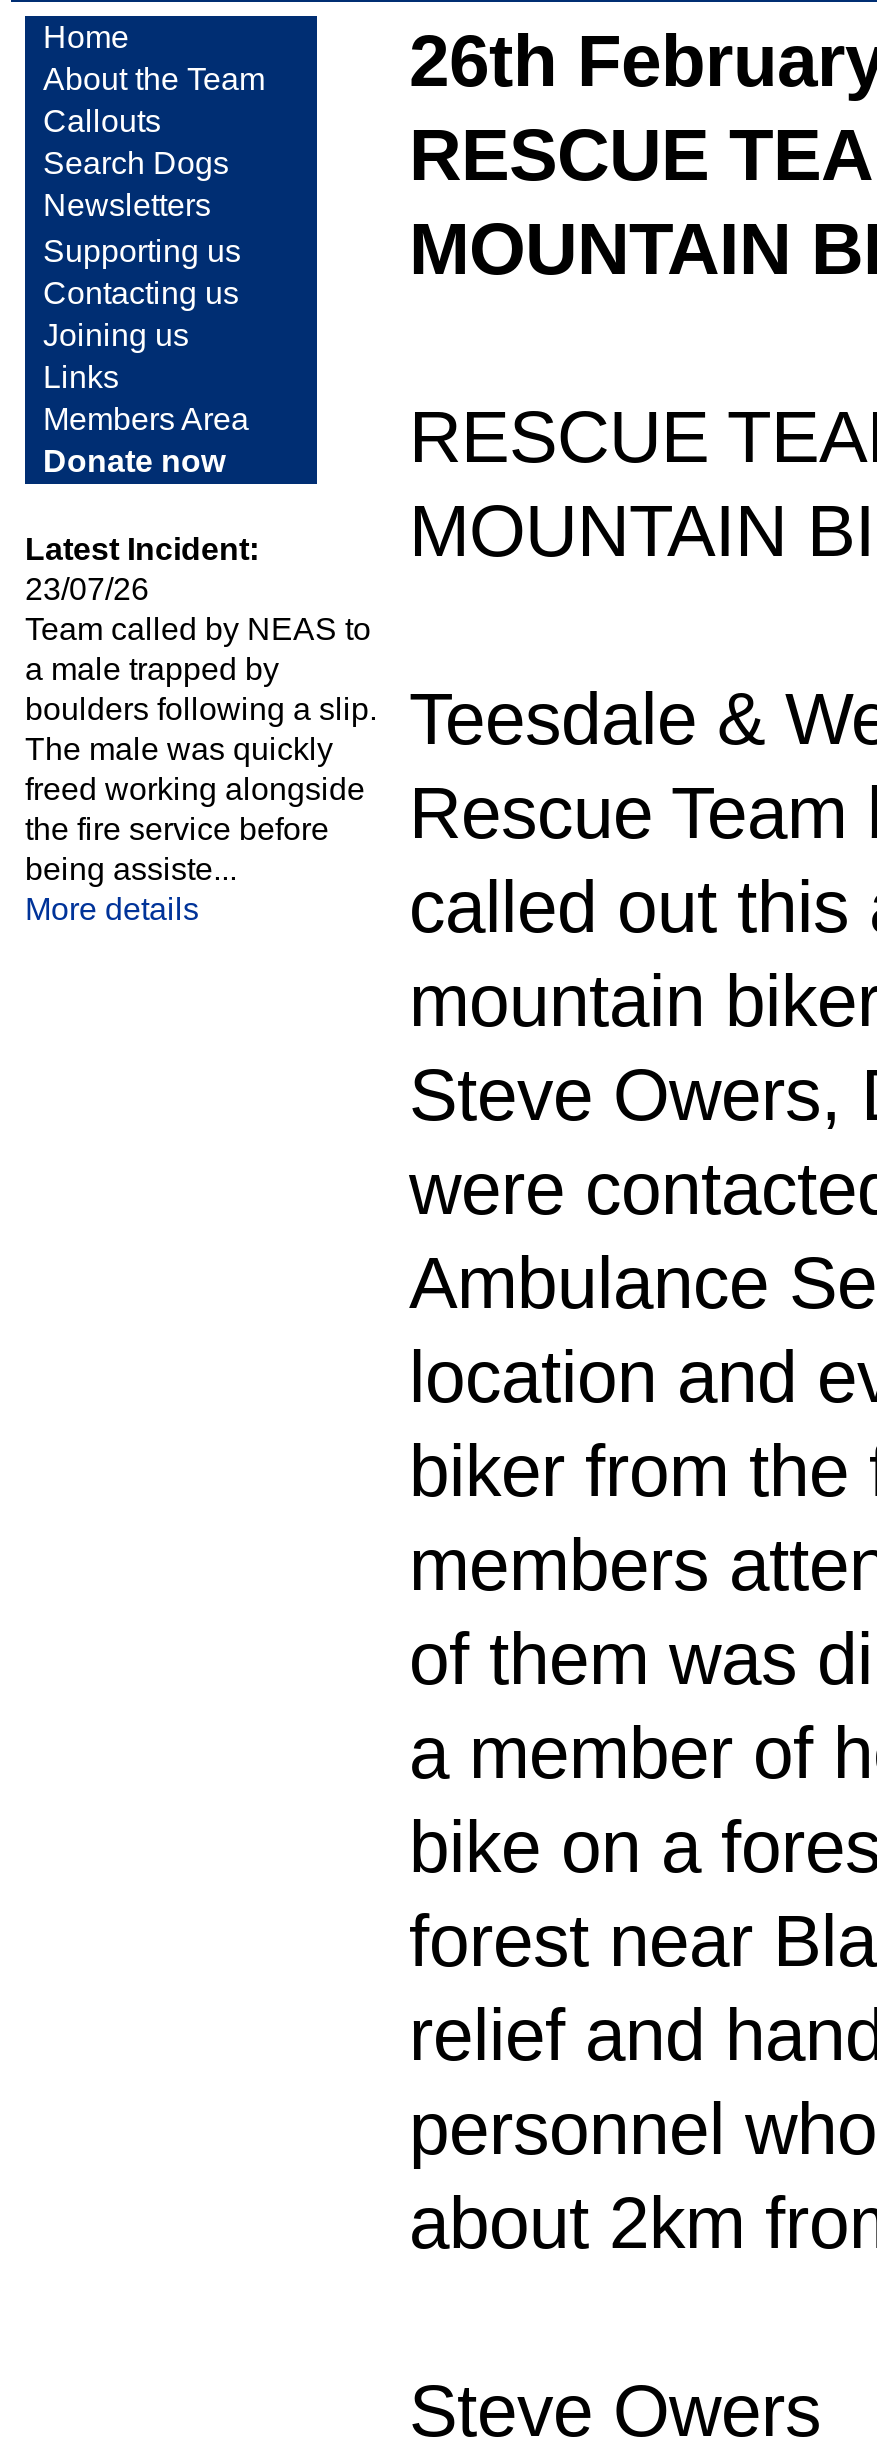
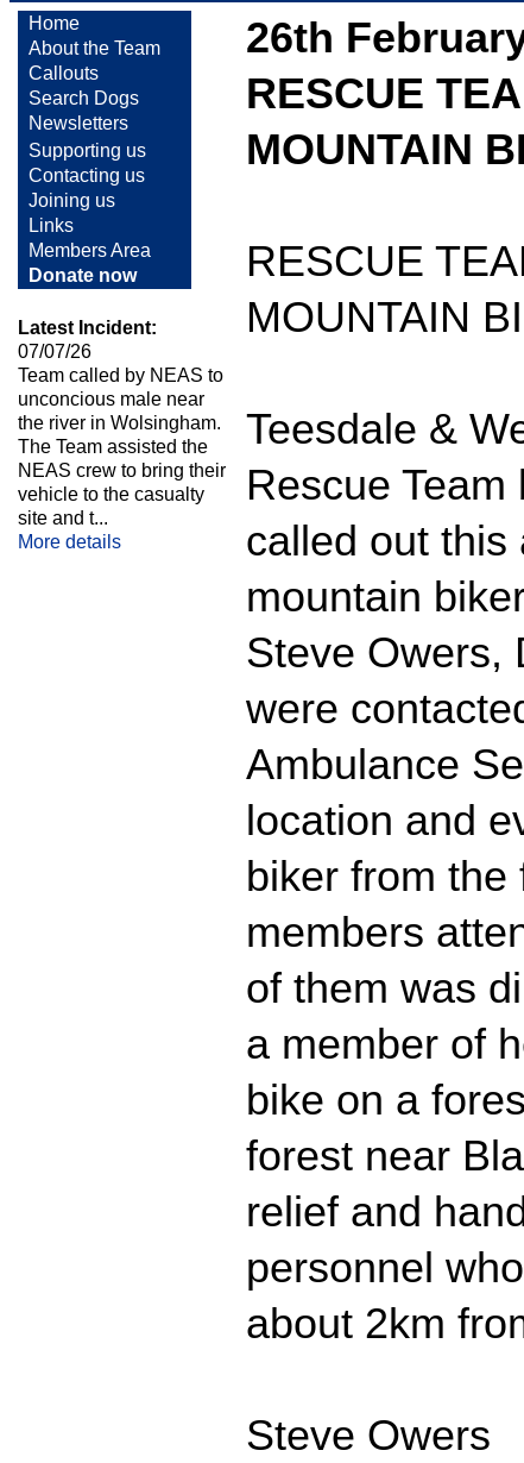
[25,572,149,606] 23/07/26 -> [18,341,91,362] 07/07/26
[25,652,377,886] a male trapped by | boulders following a slip. | The male was quickly | freed working alongside | the fire service before | being assiste... -> [18,389,226,528] unconcious male near | the river in Wolsingham. | The Team assisted the | NEAS crew to bring their | vehicle to the casualty | site and t...

